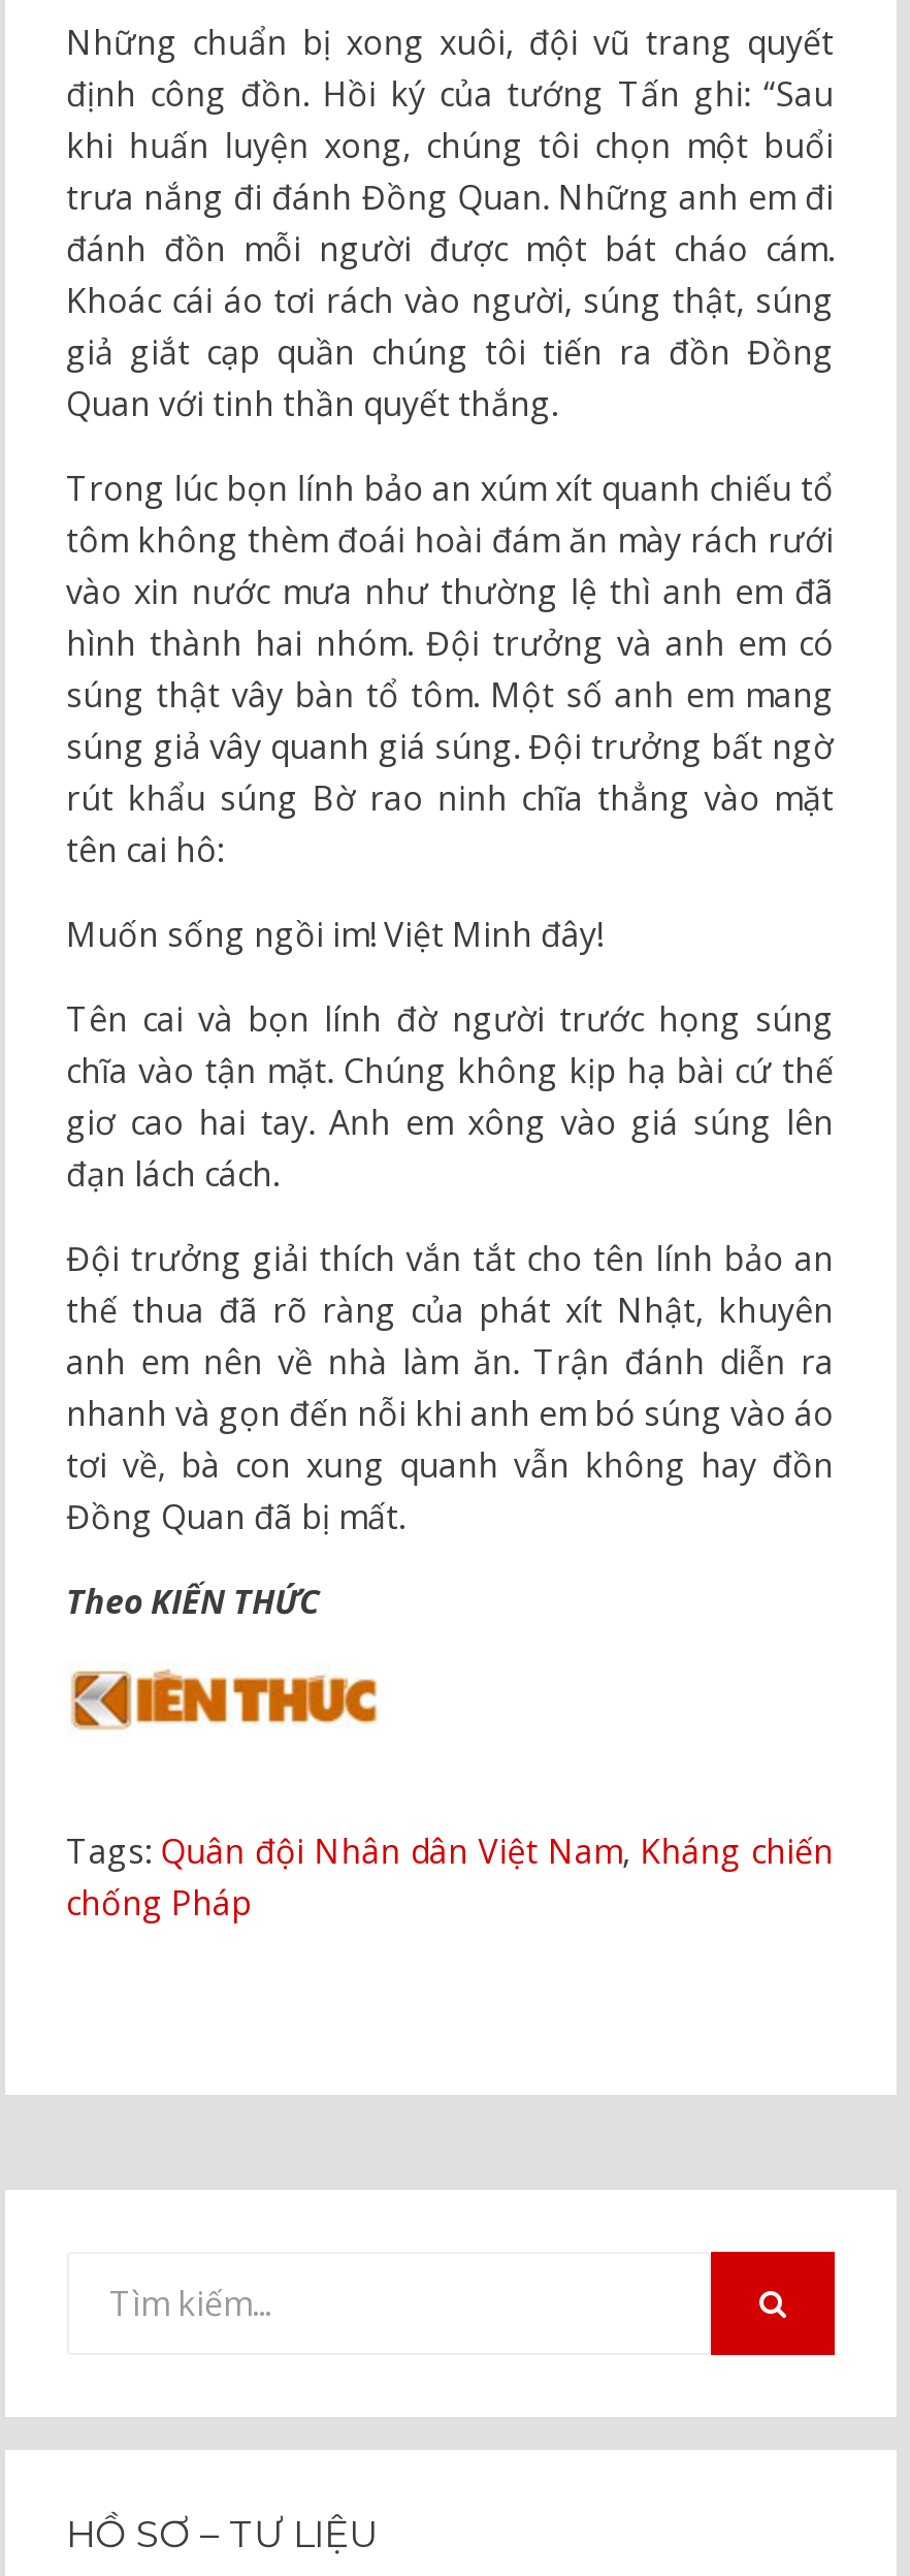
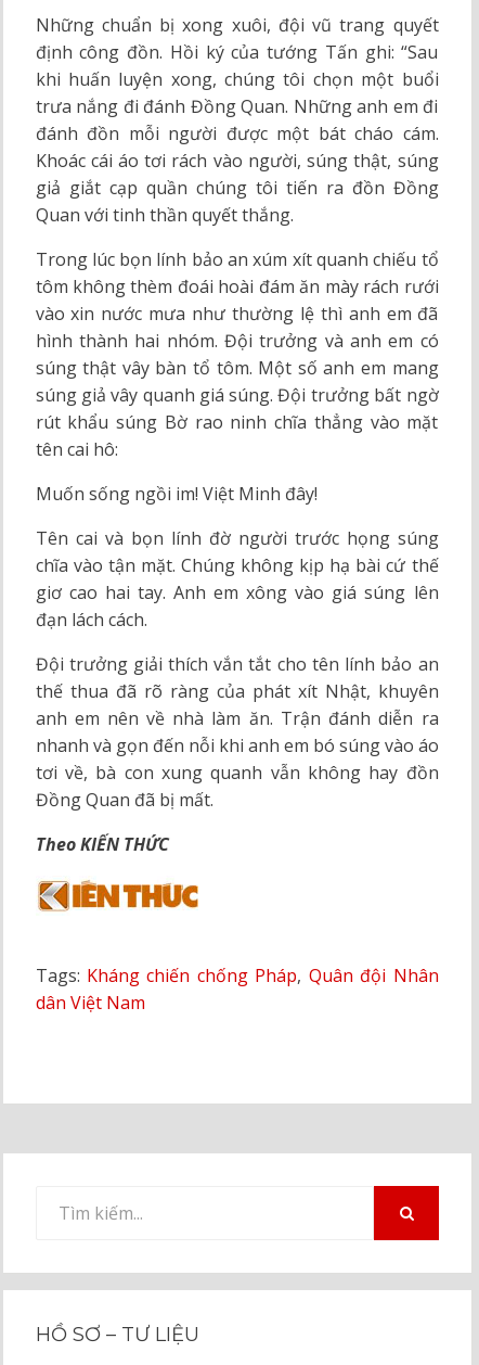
[66,1828,834,1926] Tags: Quân đội Nhân dân Việt Nam, Kháng chiến | chống Pháp -> [35,964,438,1015] Tags: Kháng chiến chống Pháp, Quân đội Nhân | dân Việt Nam

